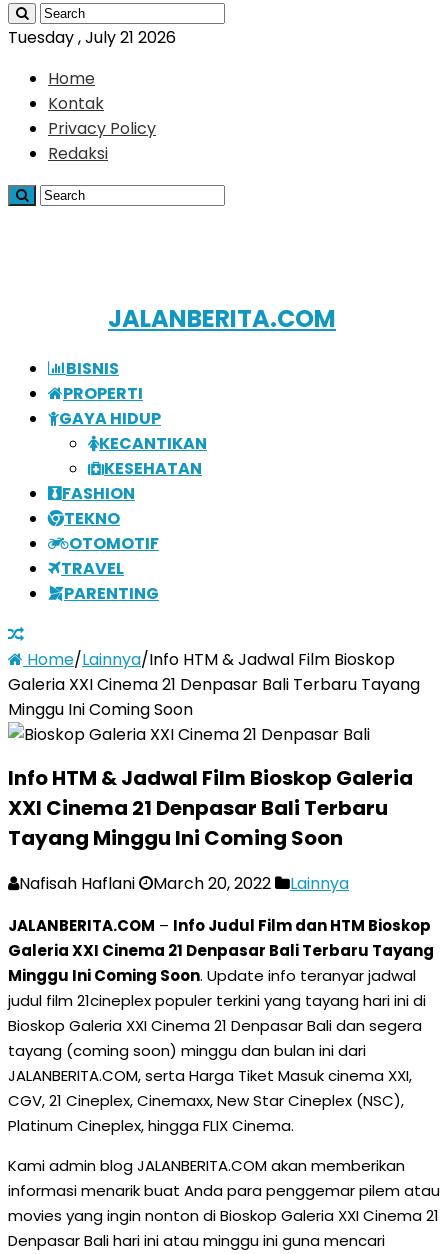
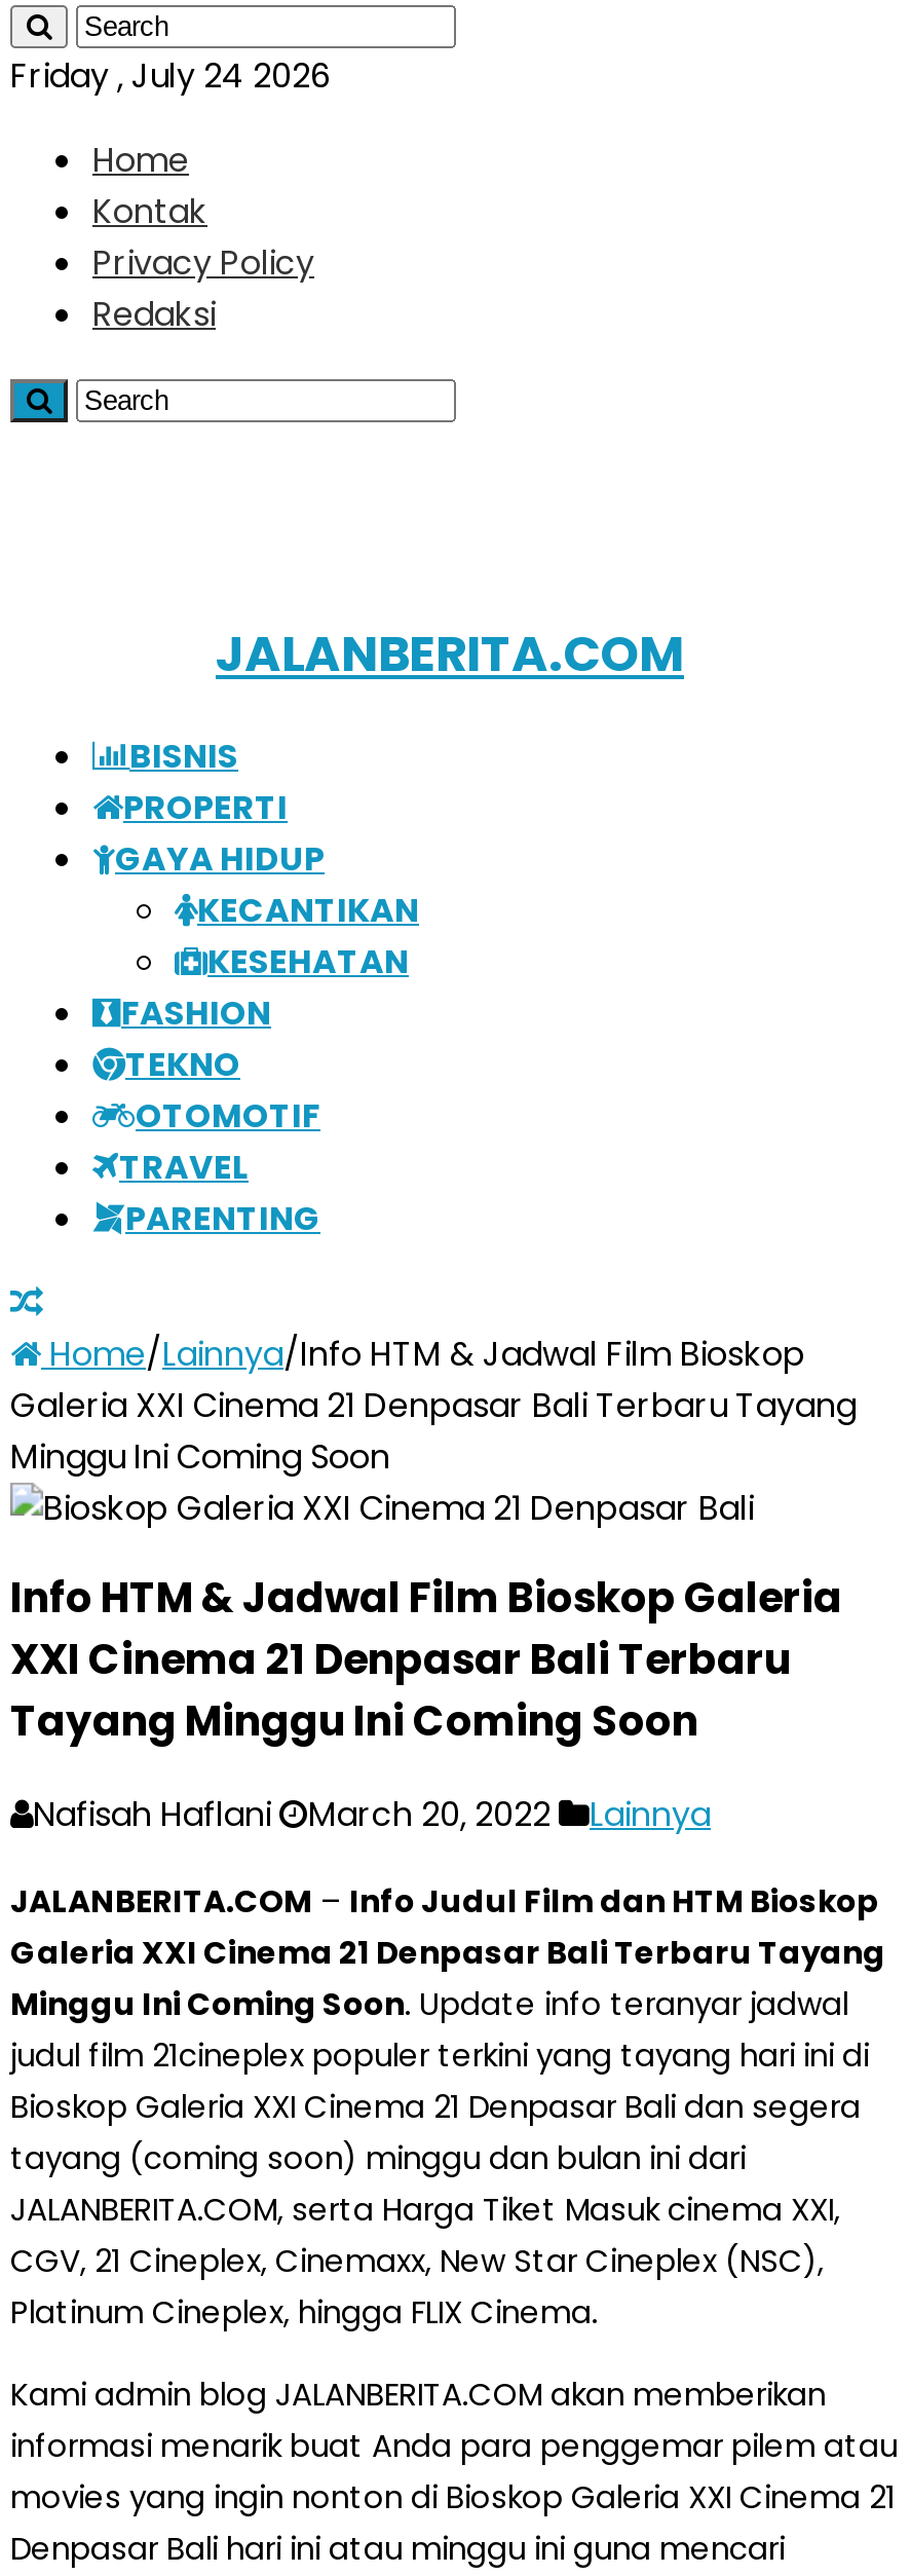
[8,26,176,49] Tuesday , July 21 2026 -> [10,52,331,100] Friday , July 24 2026

